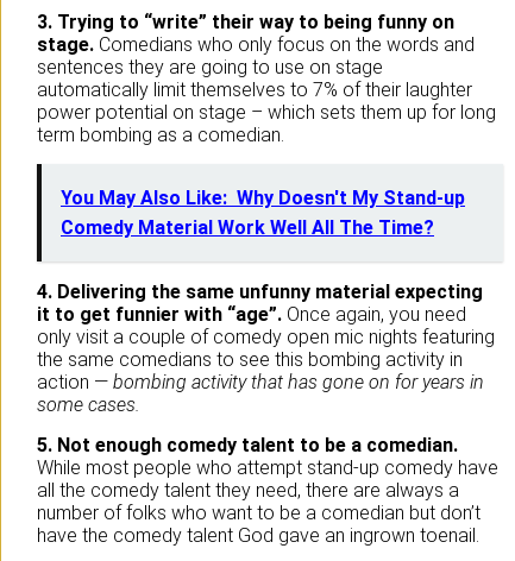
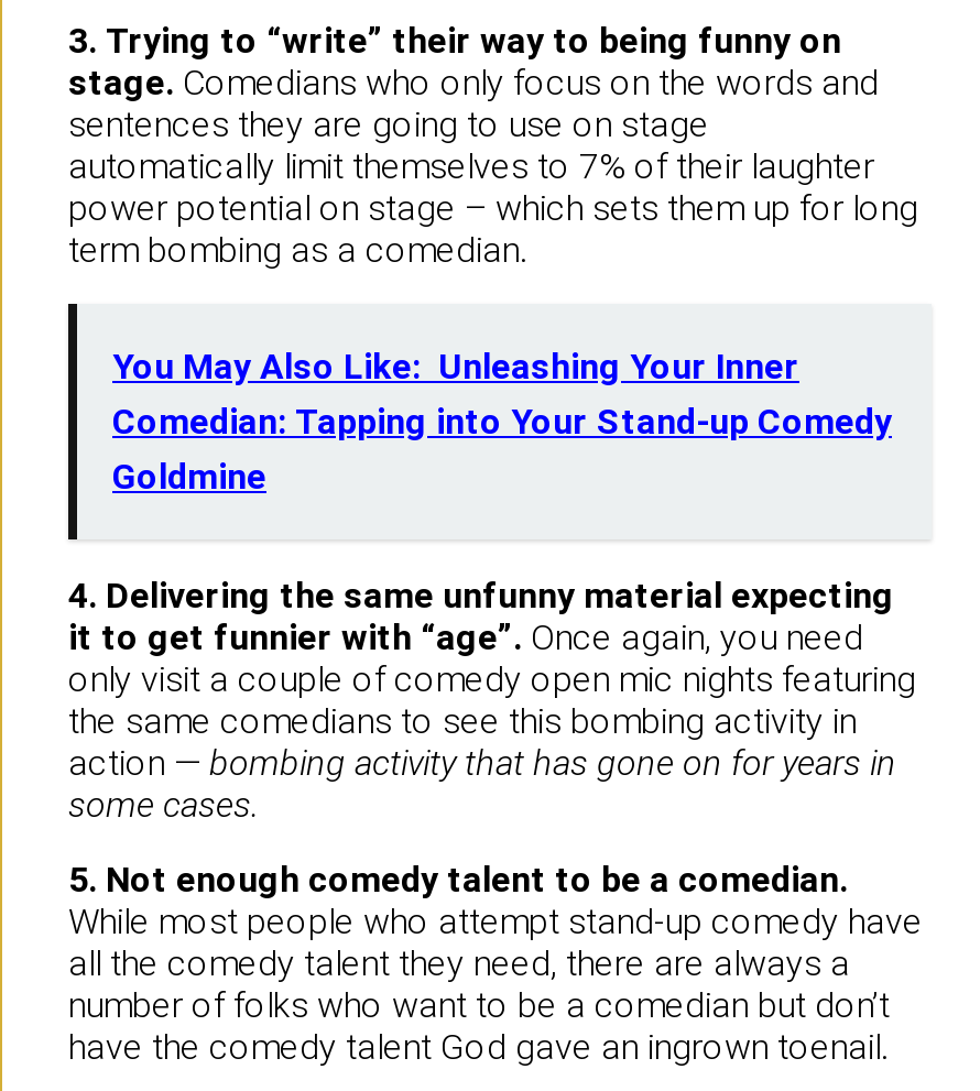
[61,187,465,239] You May Also Like: Why Doesn't My Stand-up | Comedy Material Work Well All The Time? -> [112,345,892,497] You May Also Like: Unleashing Your Inner | Comedian: Tapping into Your Stand-up Comedy | Goldmine

